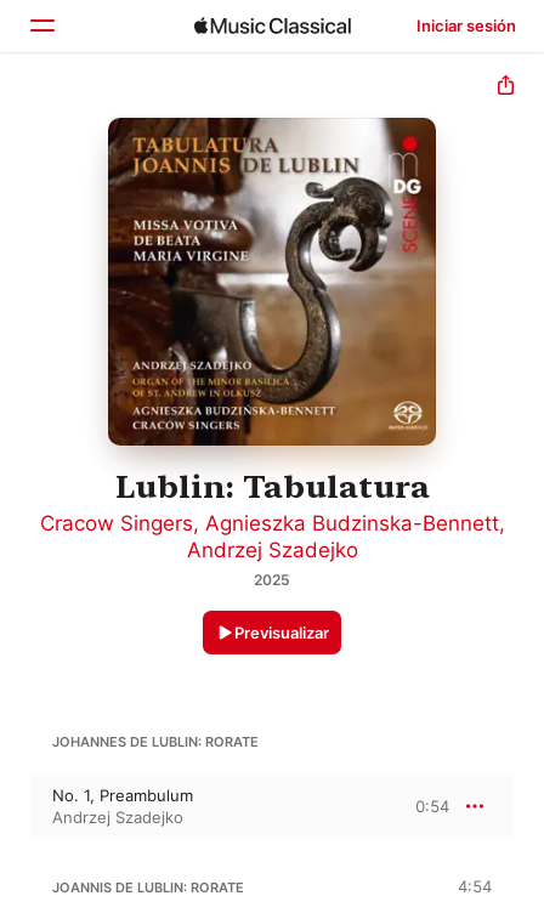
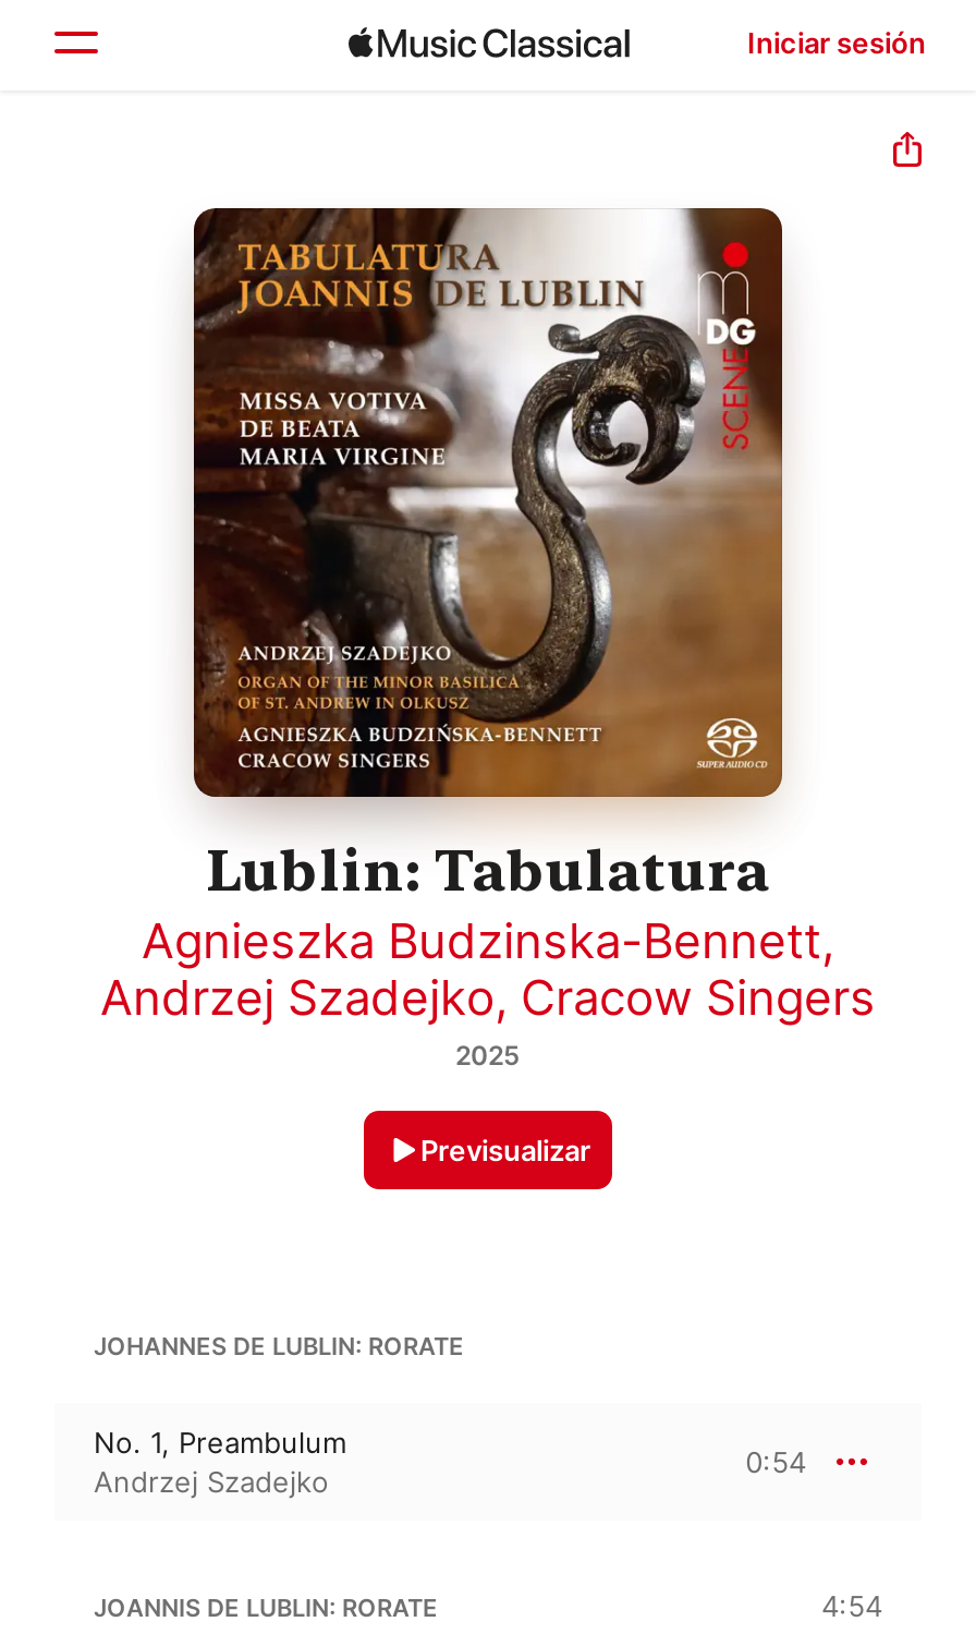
[39,512,505,563] Cracow Singers, Agnieszka Budzinska-Bennett, | Andrzej Szadejko -> [100,913,876,1027] Agnieszka Budzinska-Bennett, | Andrzej Szadejko, Cracow Singers

